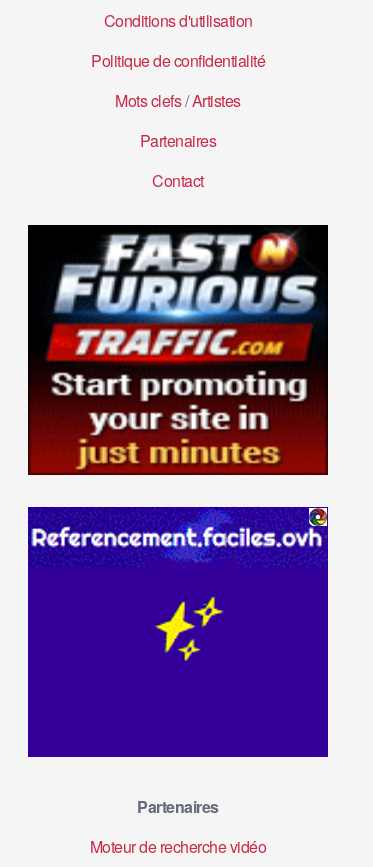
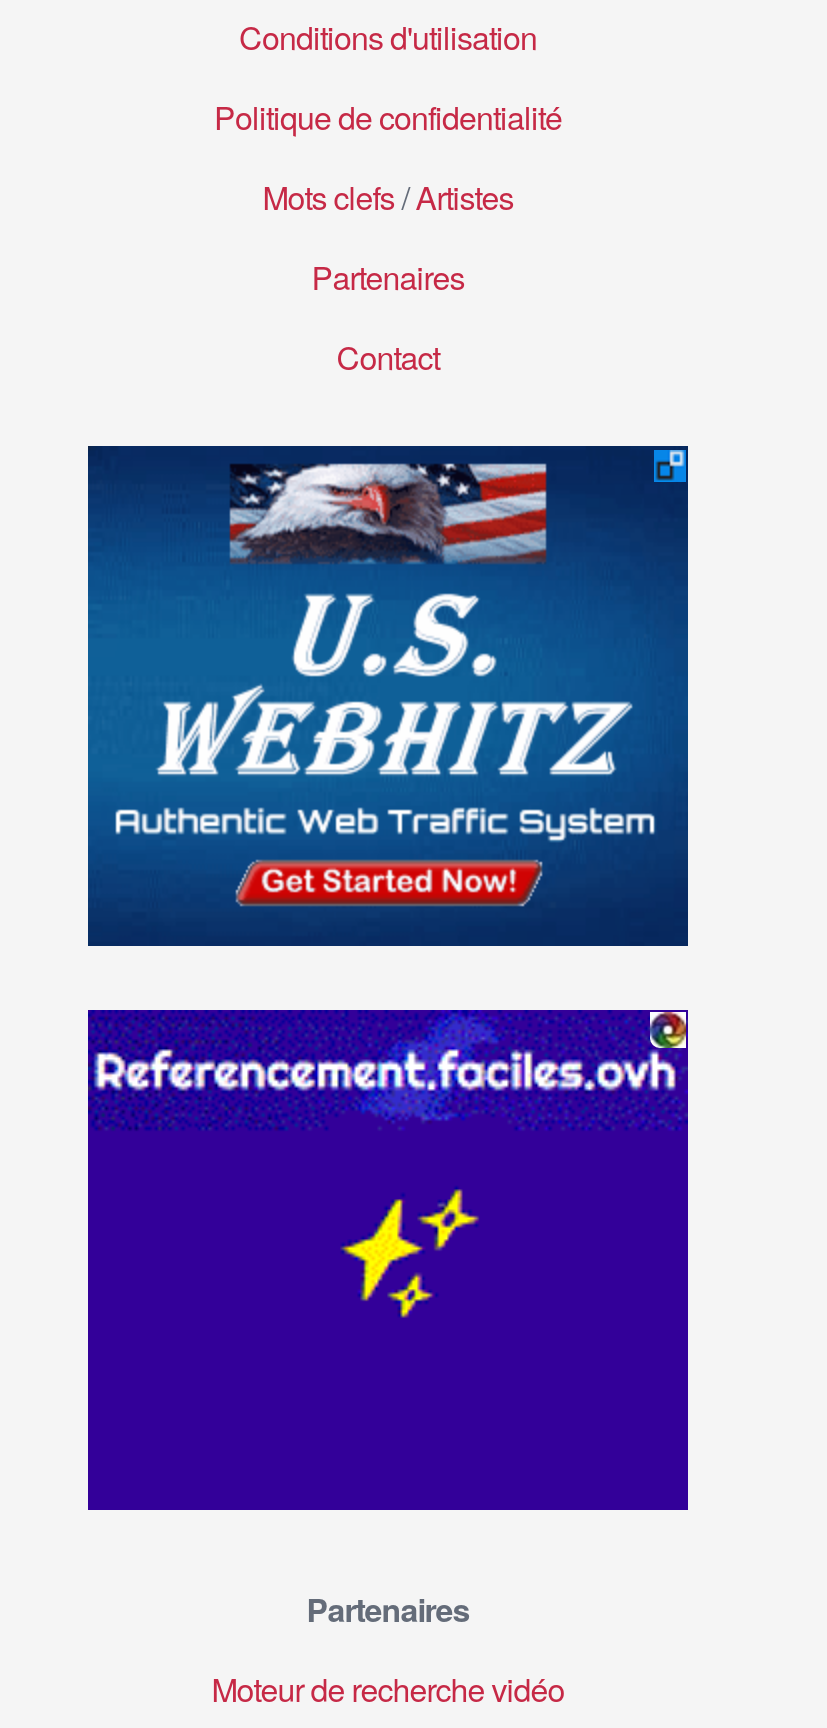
[27,224,329,475] [image] -> [86,444,690,946] [image]

